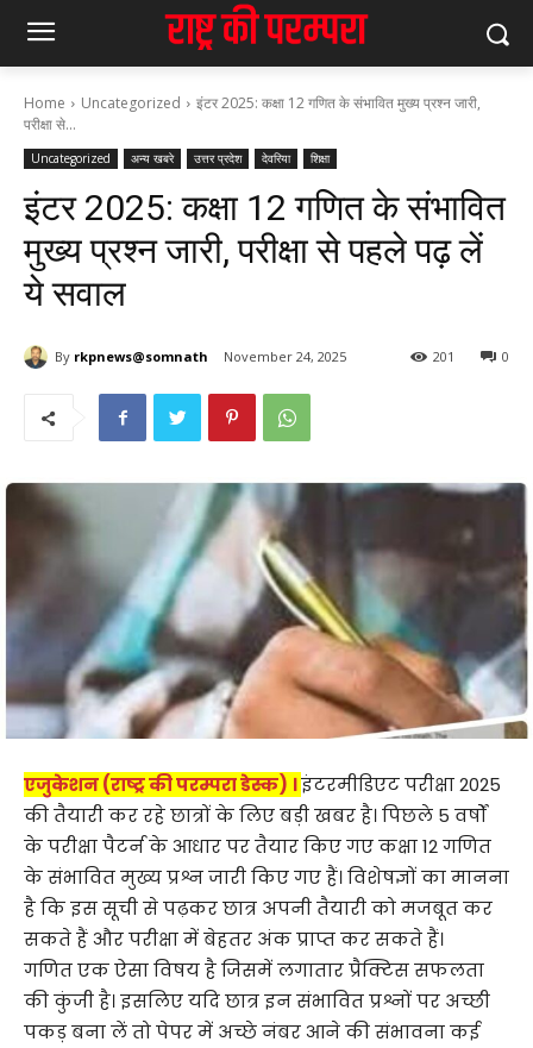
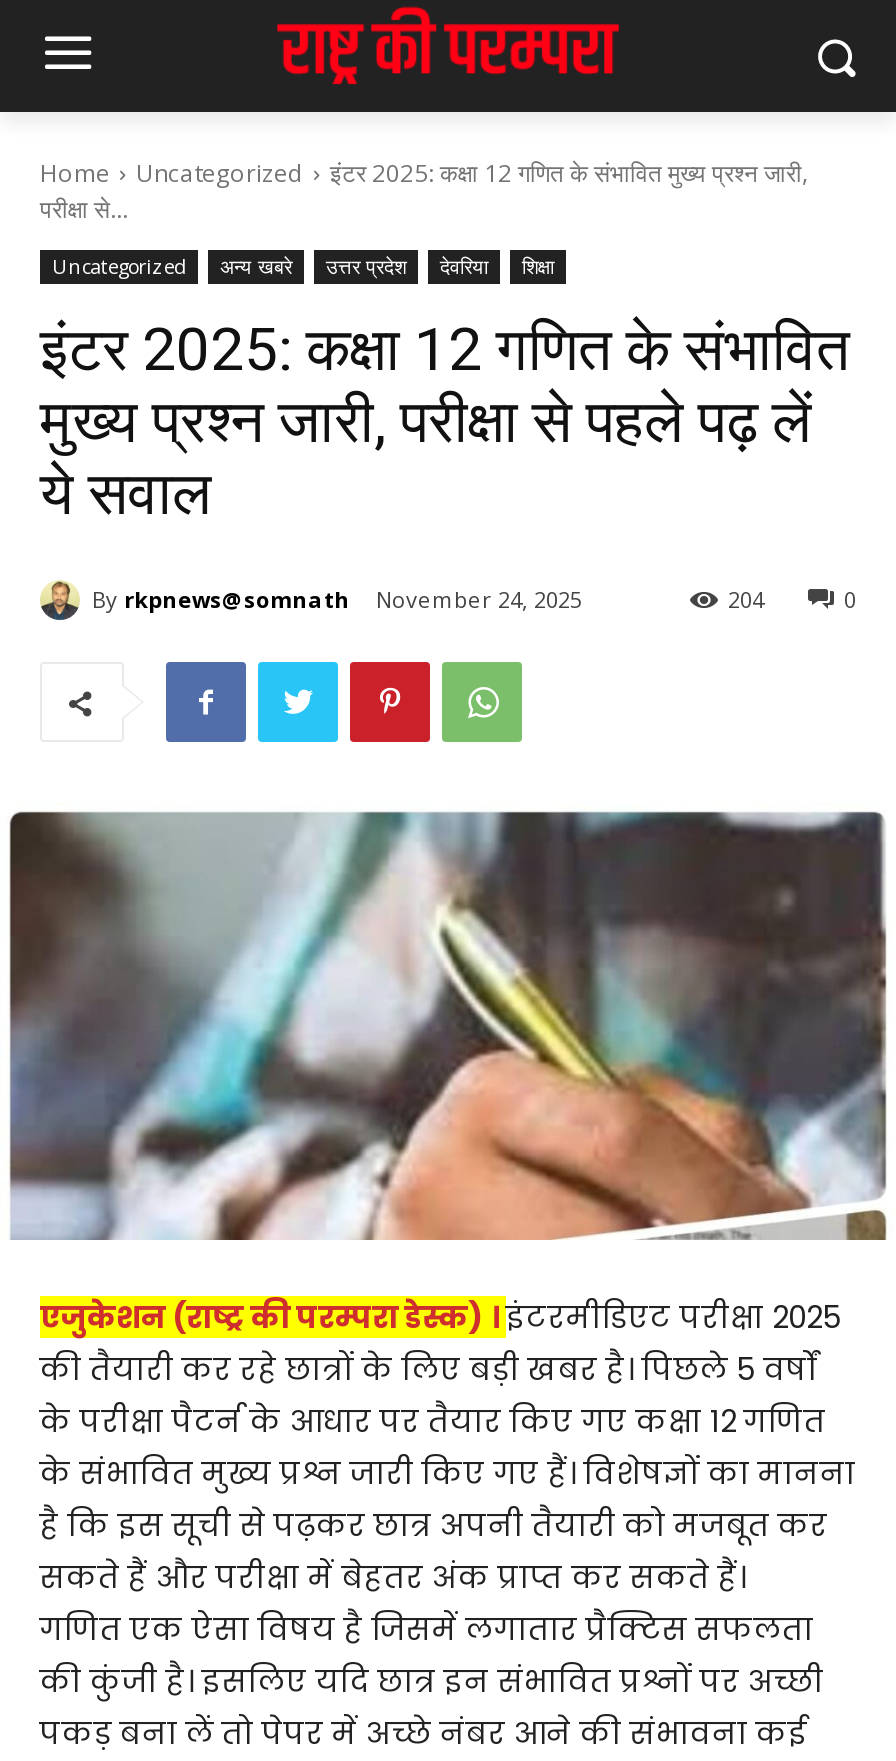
[433,347,454,365] 201 -> [728,584,764,614] 204

